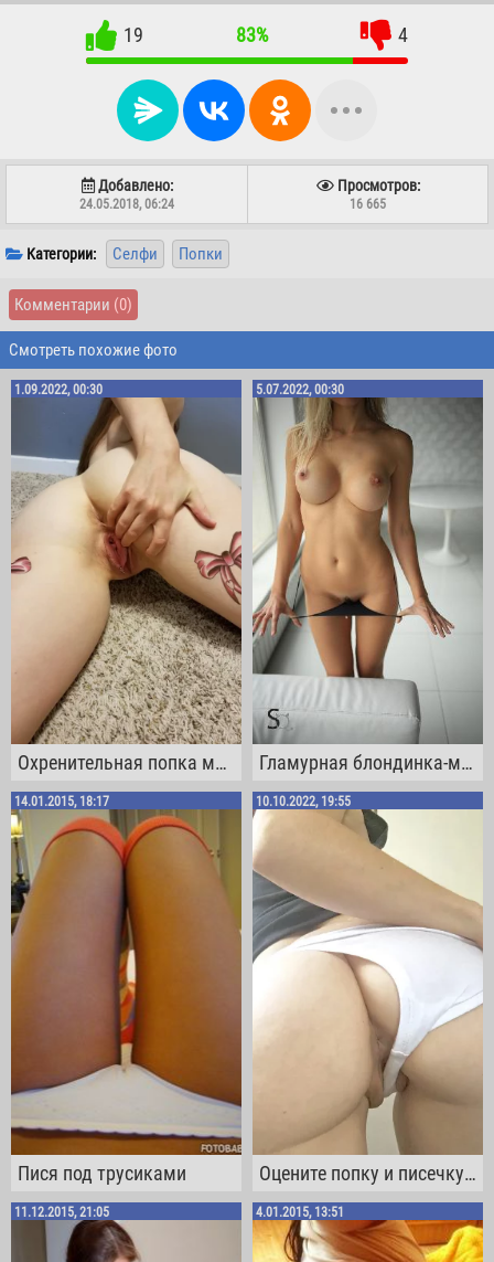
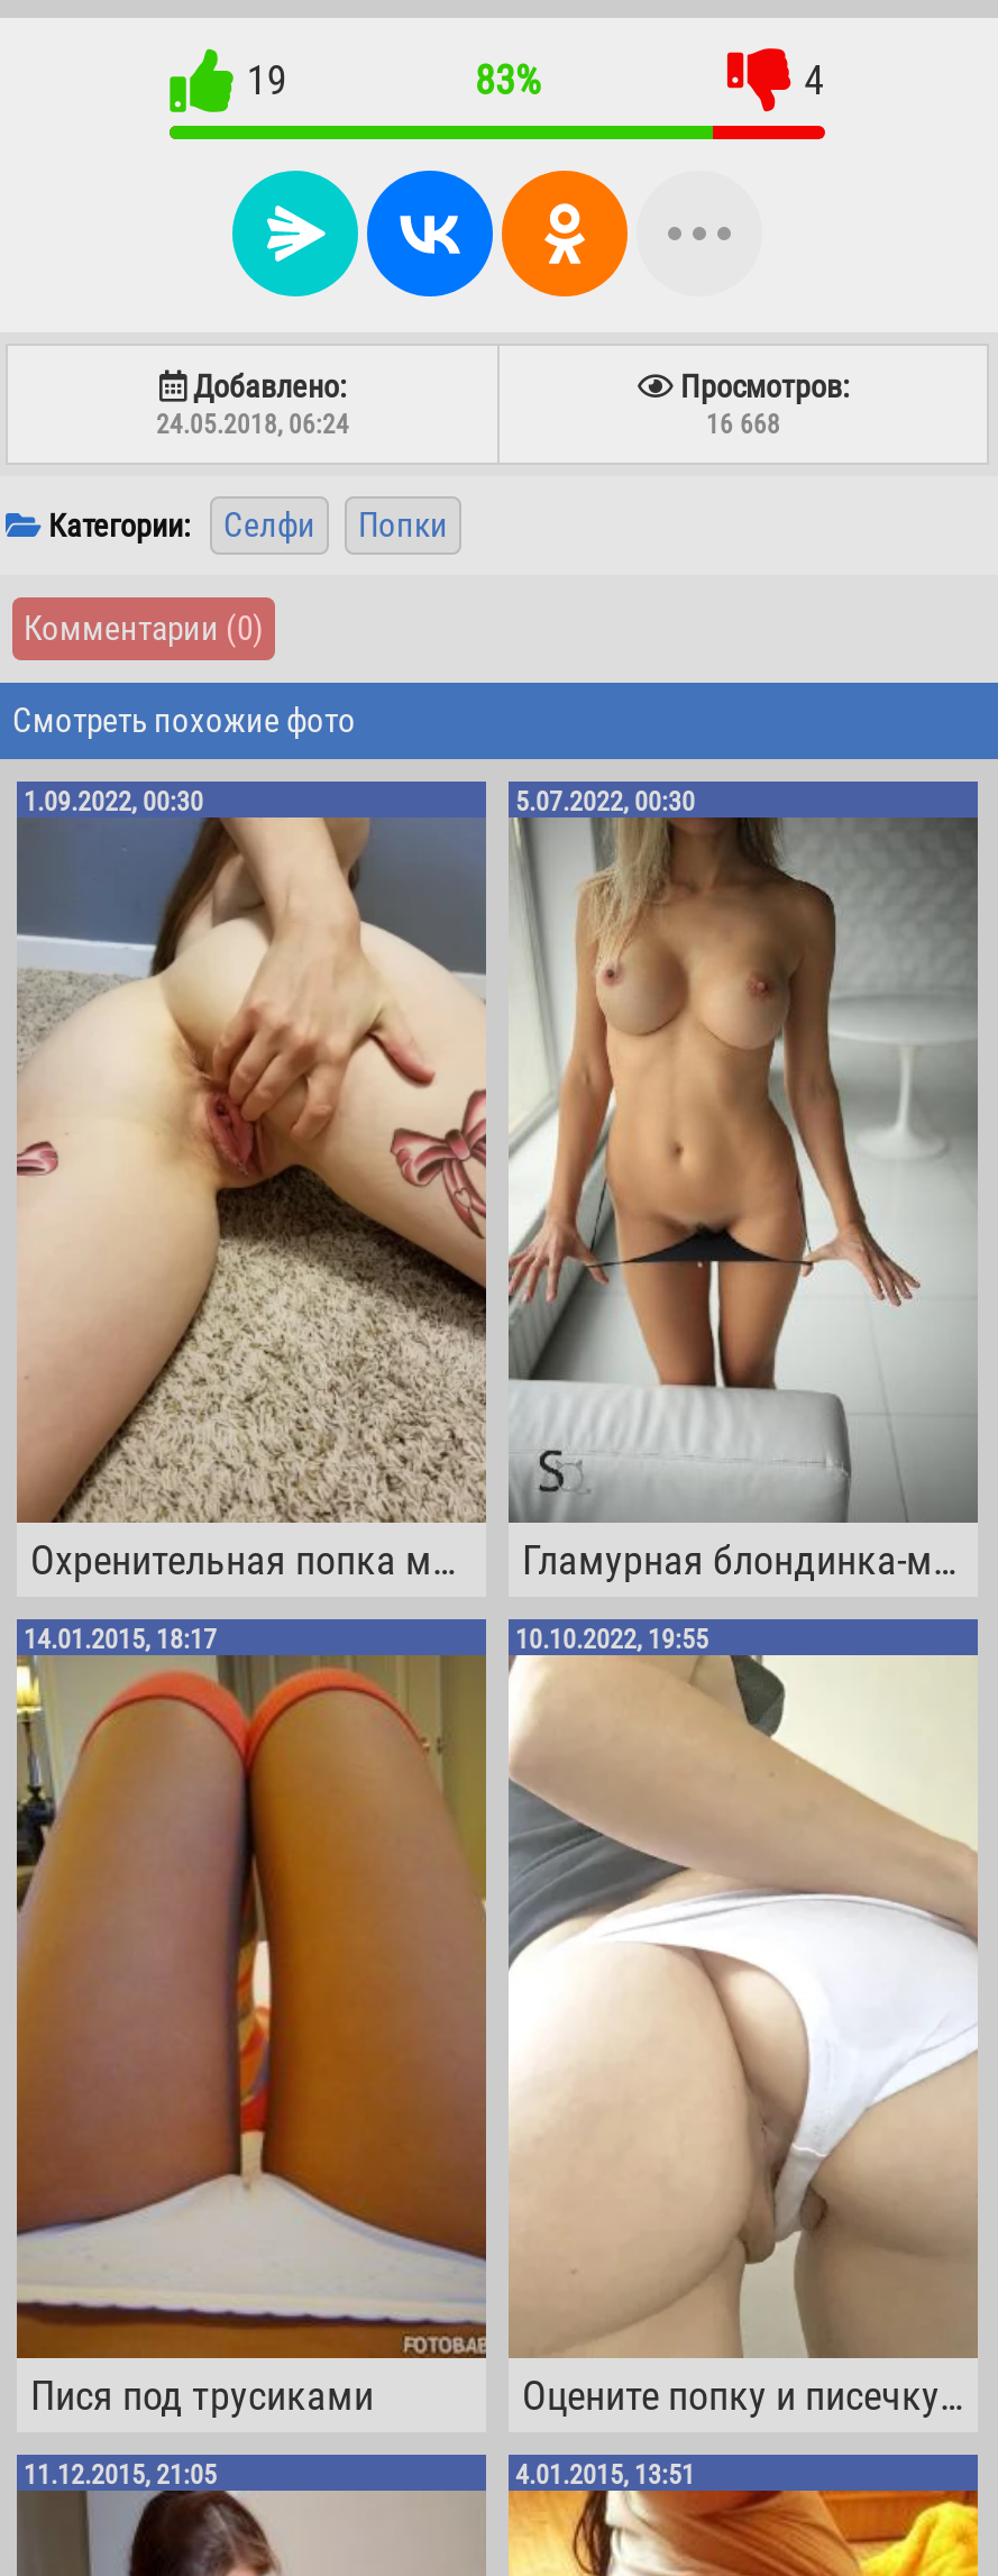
[350,197,386,212] 16 665 -> [706,410,780,441] 16 668

